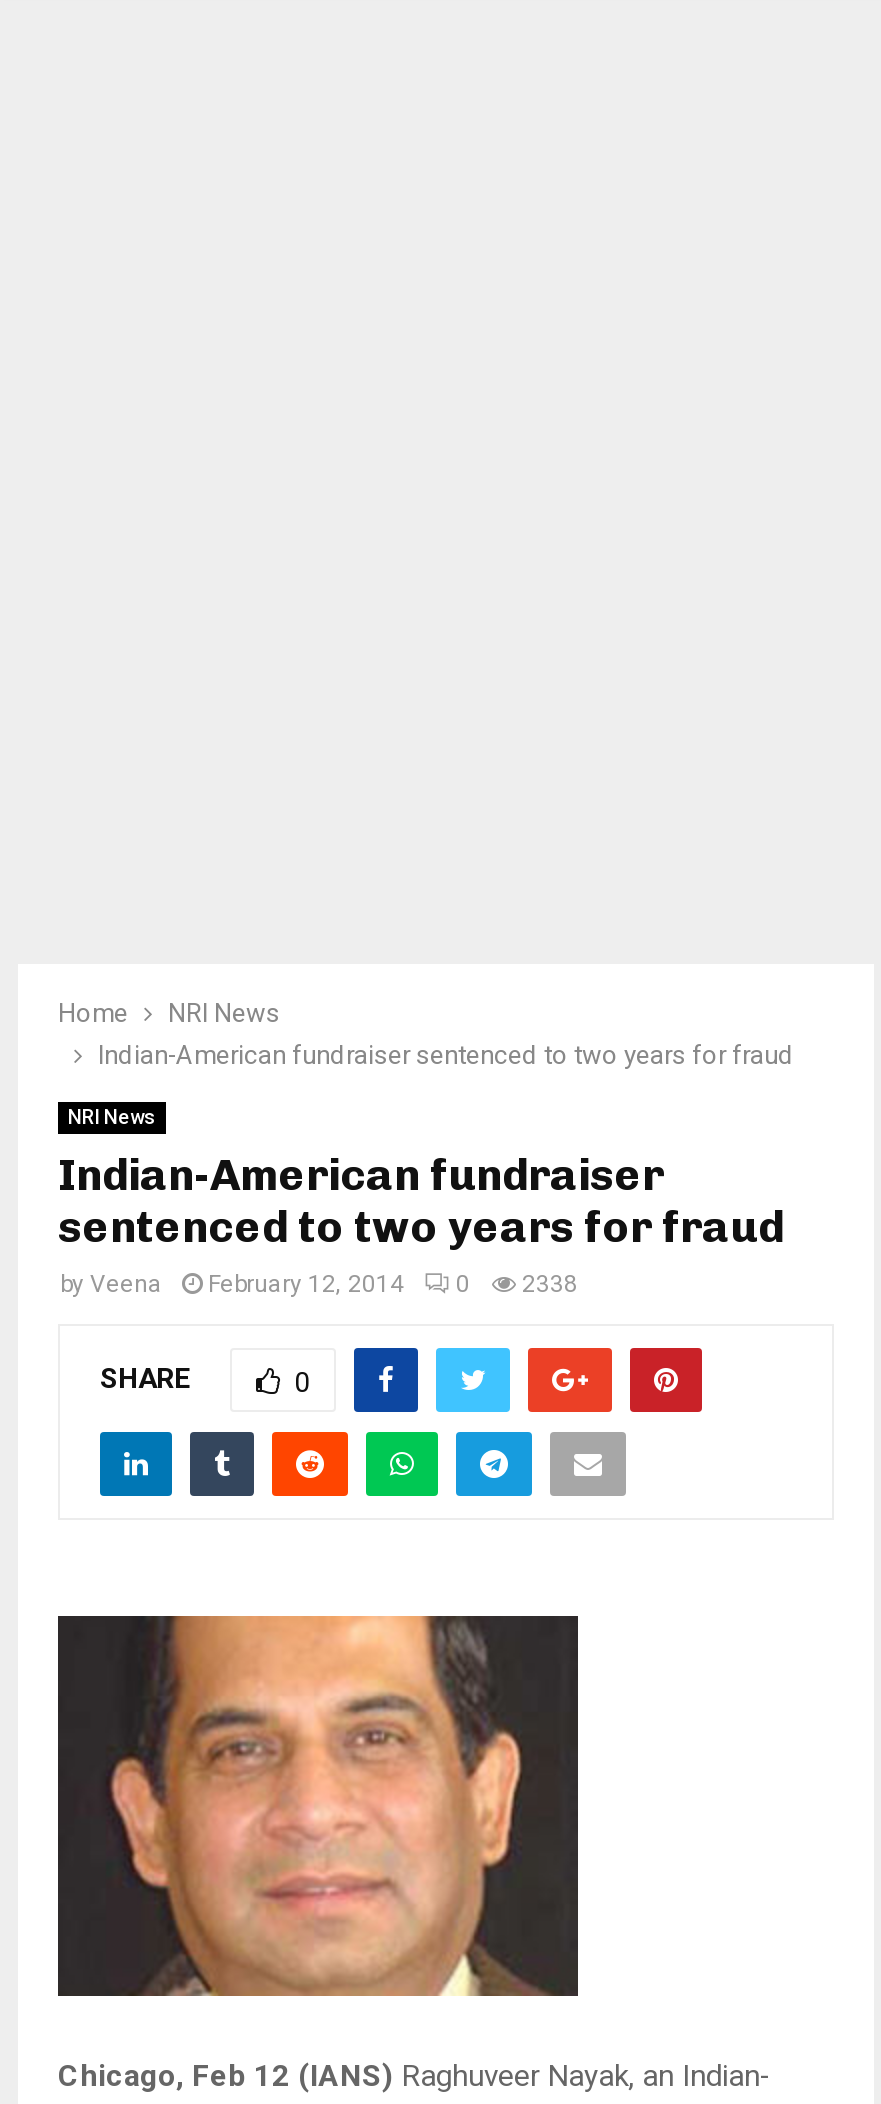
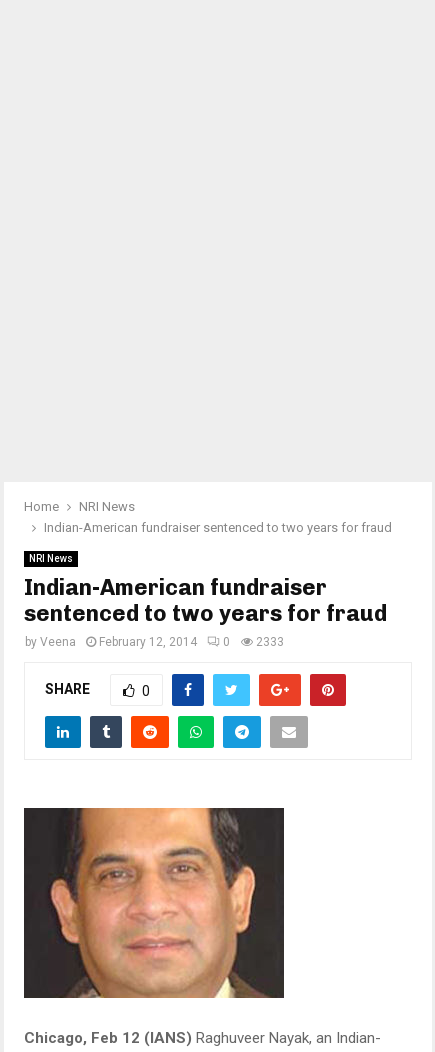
[60,1270,578,1298] by Veena February 12, 2014 0 2338 -> [25,635,284,649] by Veena February 12, 2014 0 2333

